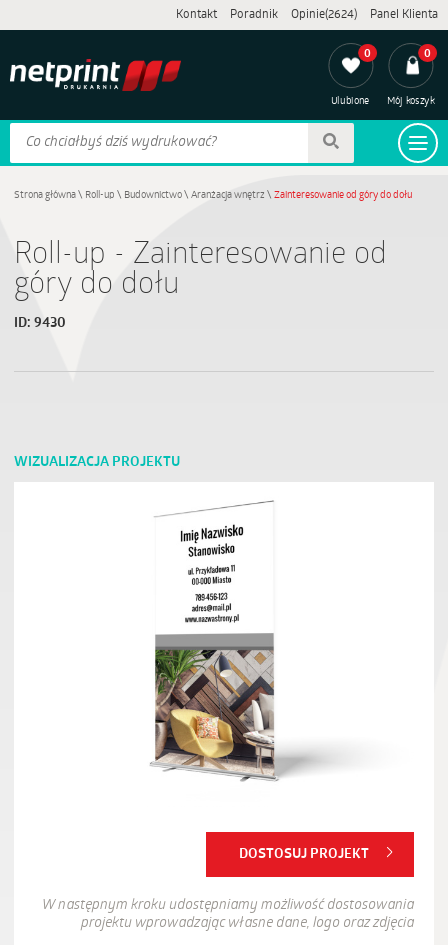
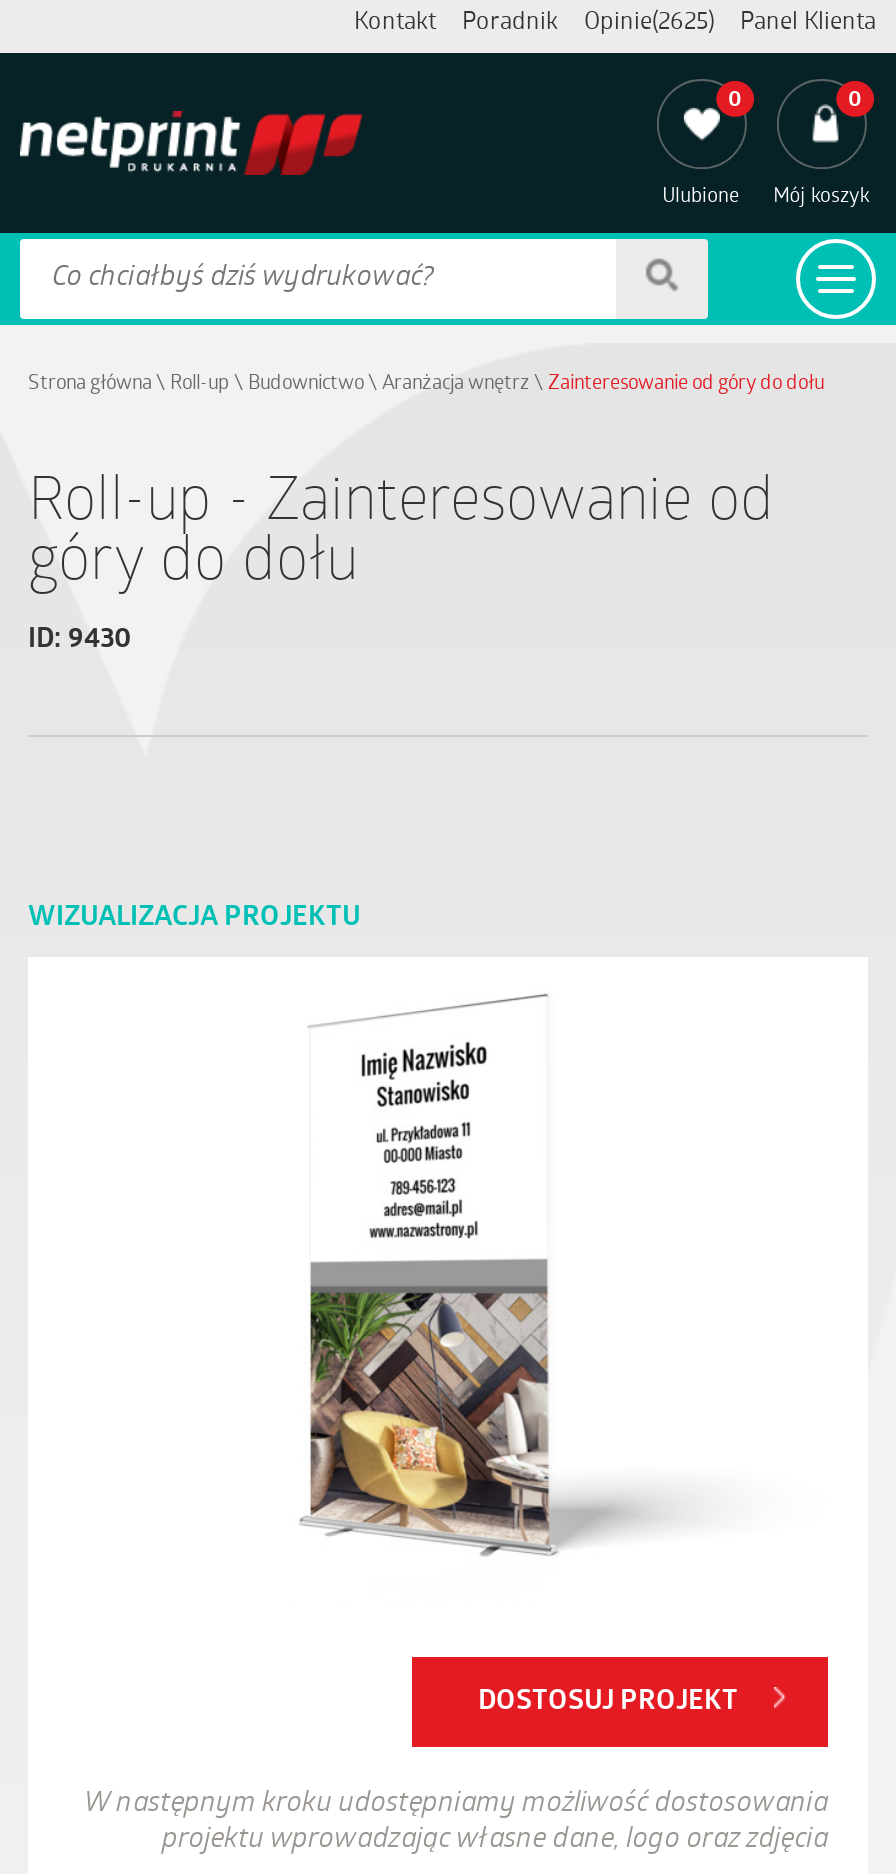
[176,9,438,21] Kontakt Poradnik Opinie(2624) Panel Klienta -> [354,11,876,35] Kontakt Poradnik Opinie(2625) Panel Klienta

